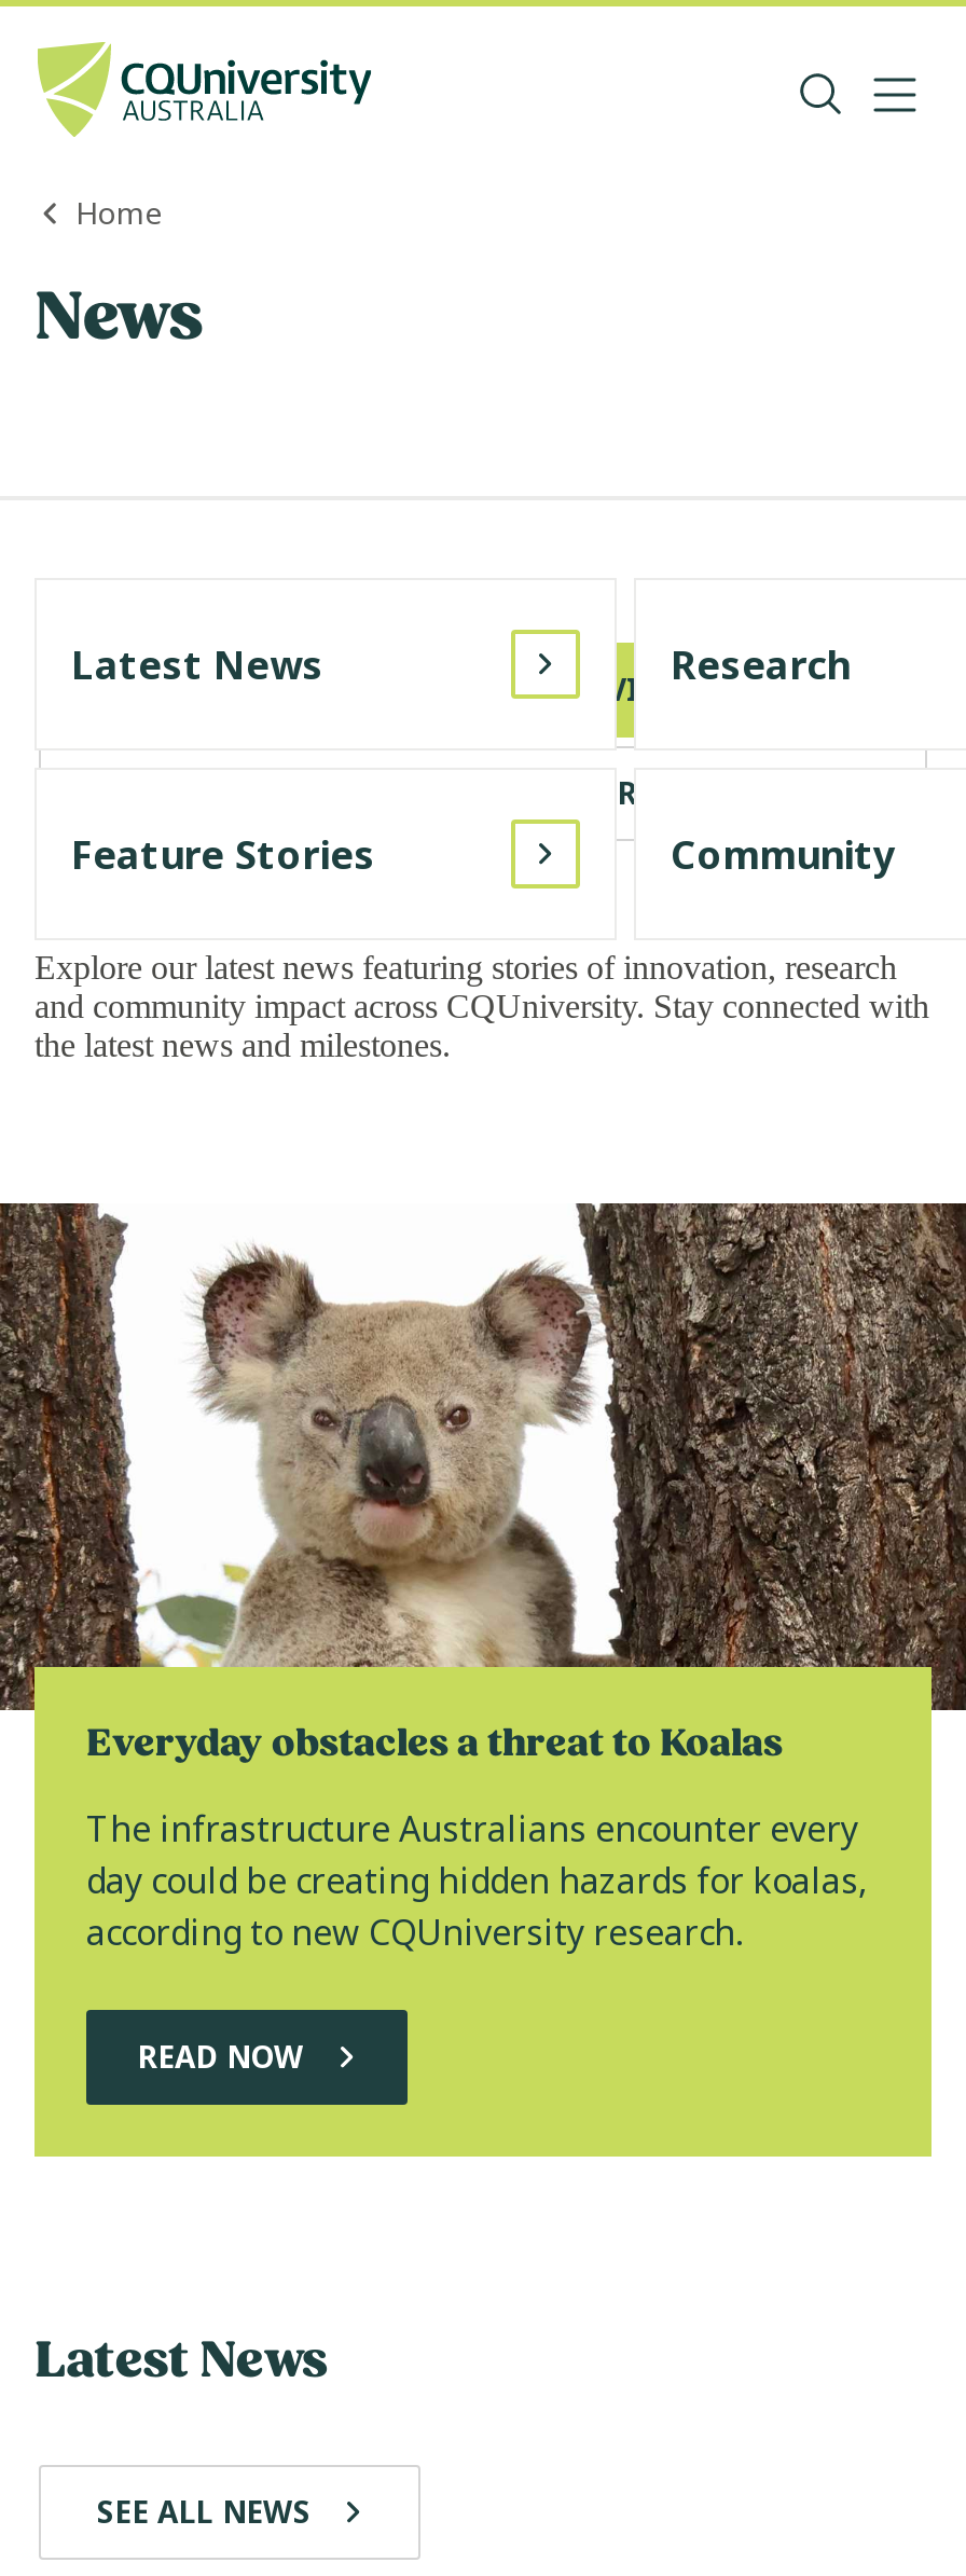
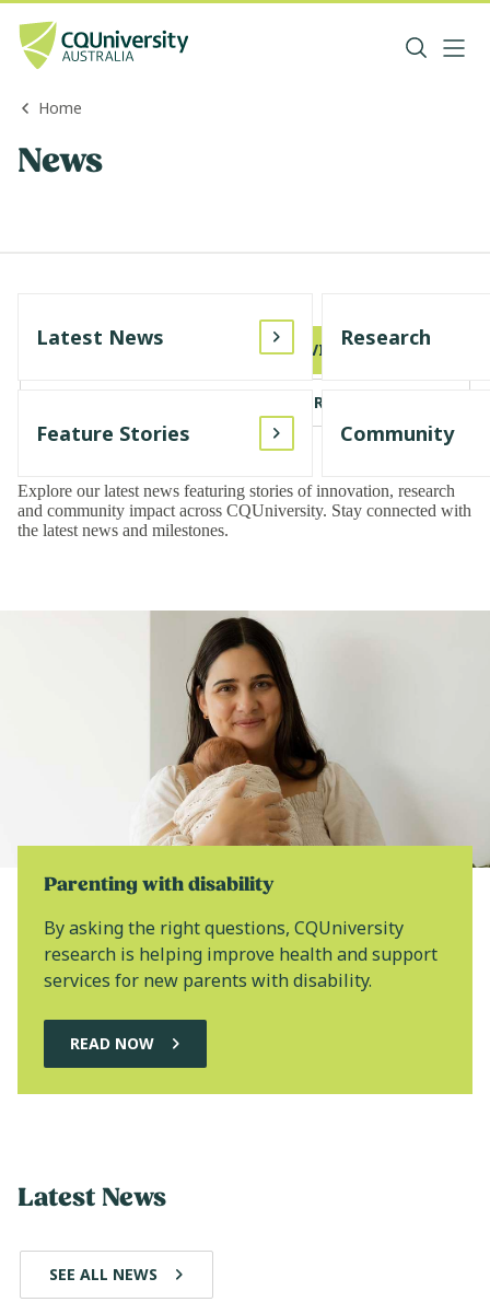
[6,1201,960,1769] [image] | Everyday obstacles a threat to Koalas -> [3,611,487,897] [image] | Parenting with disability
[86,1805,867,1956] The infrastructure Australians encounter every | day could be creating hidden hazards for koalas, | according to new CQUniversity research. -> [44,916,437,992] By asking the right questions, CQUniversity | research is helping improve health and support | services for new parents with disability.

